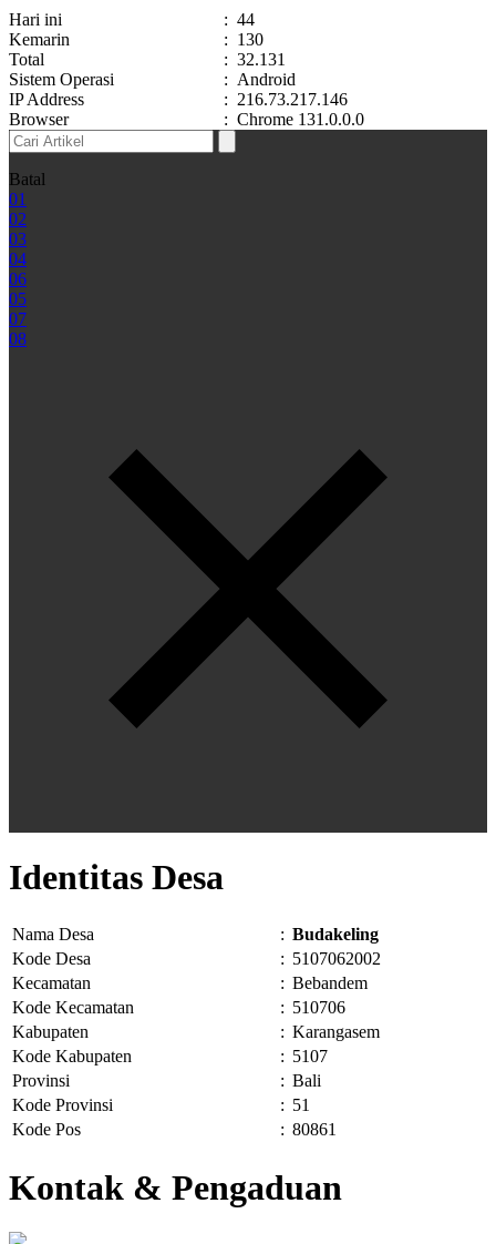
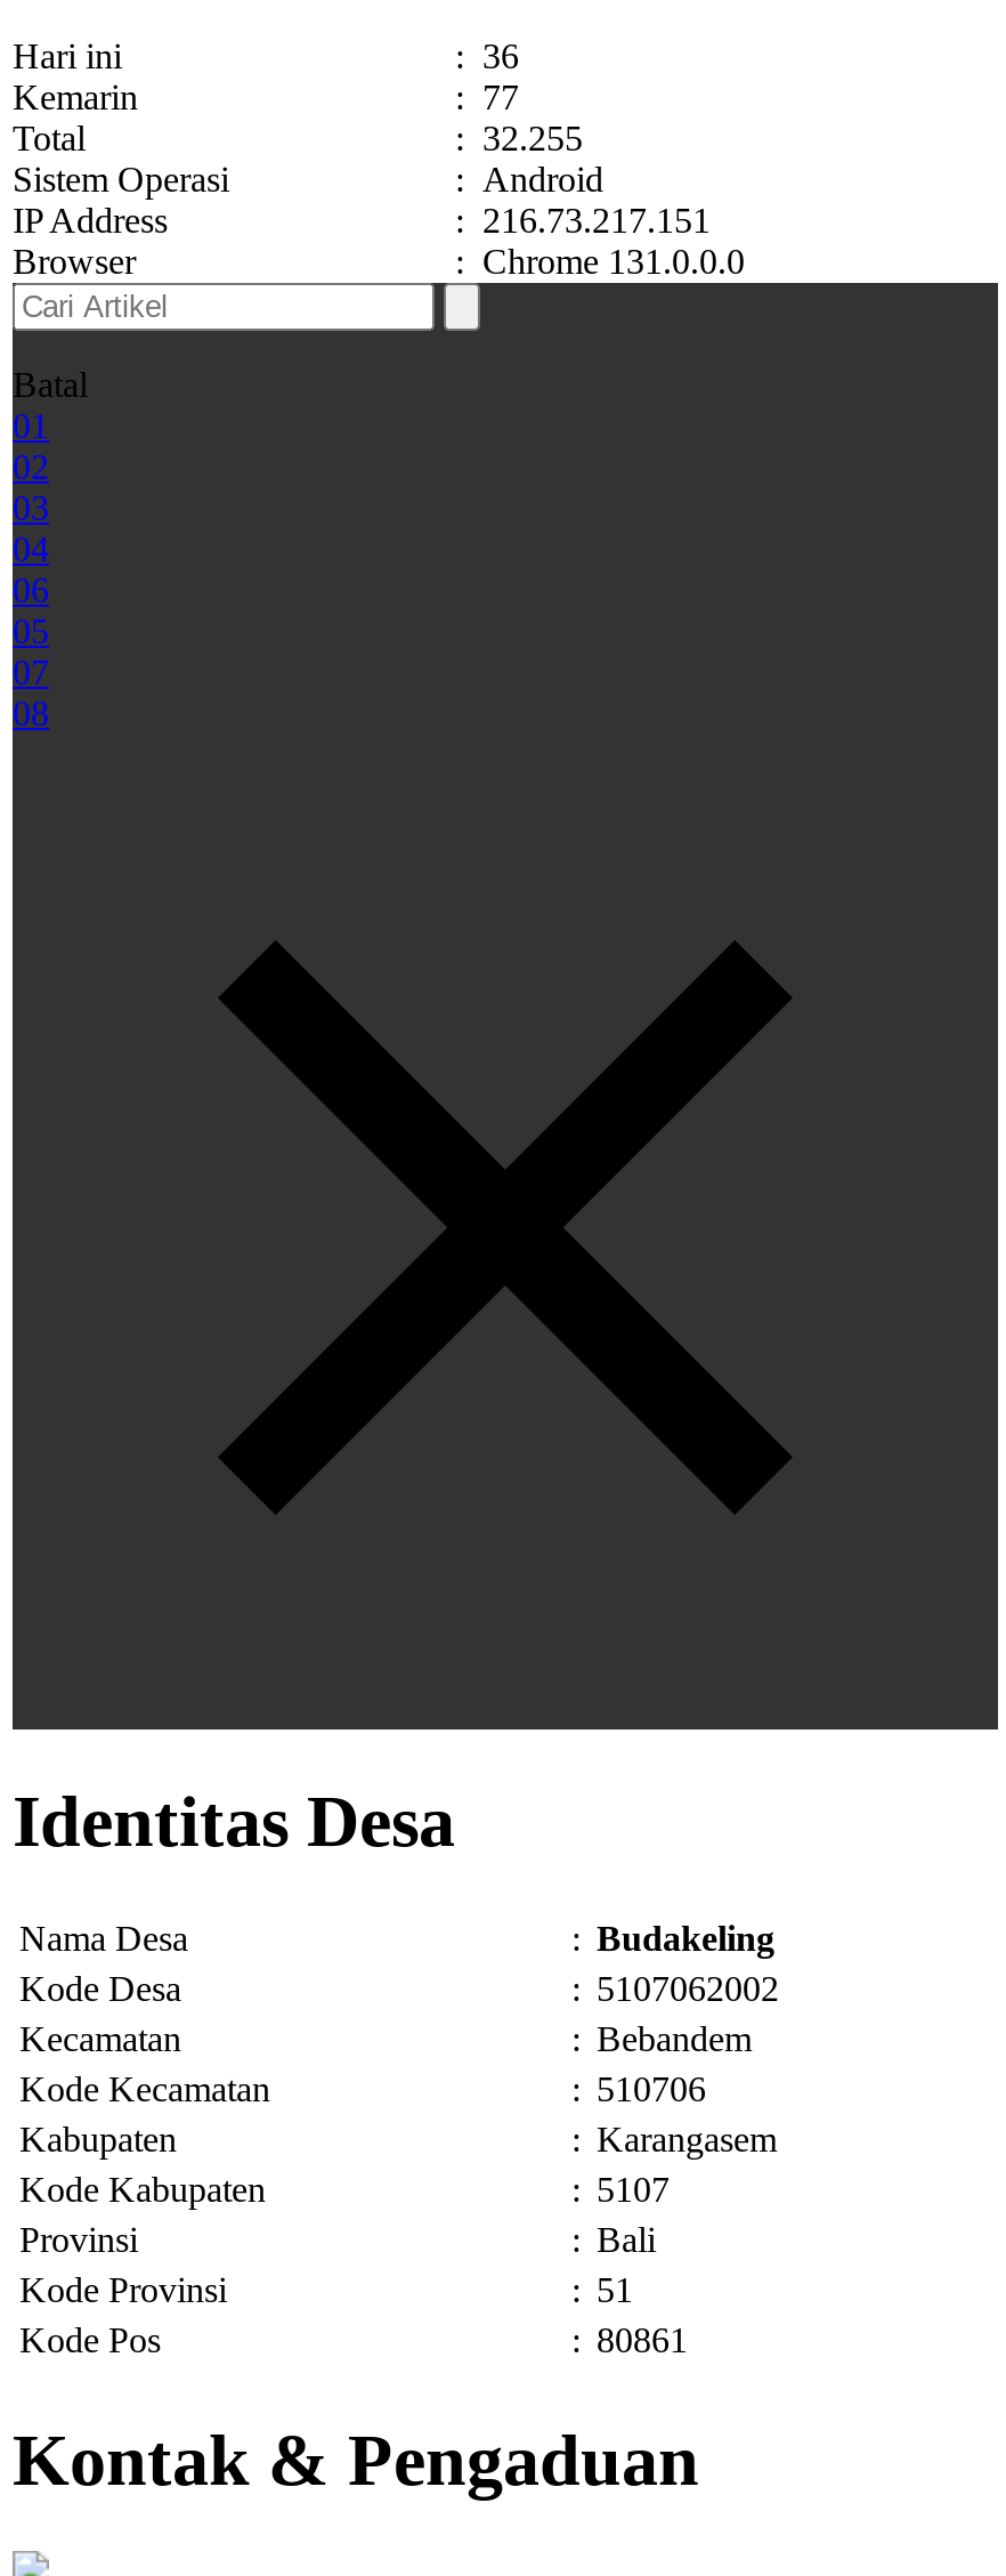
[224,10,255,29] : 44 -> [455,37,519,76] : 36
[224,30,263,49] : 130 -> [455,78,519,117] : 77
[224,50,286,69] : 32.131 -> [455,119,583,158] : 32.255
[224,90,348,109] : 216.73.217.146 -> [455,201,711,240] : 216.73.217.151

